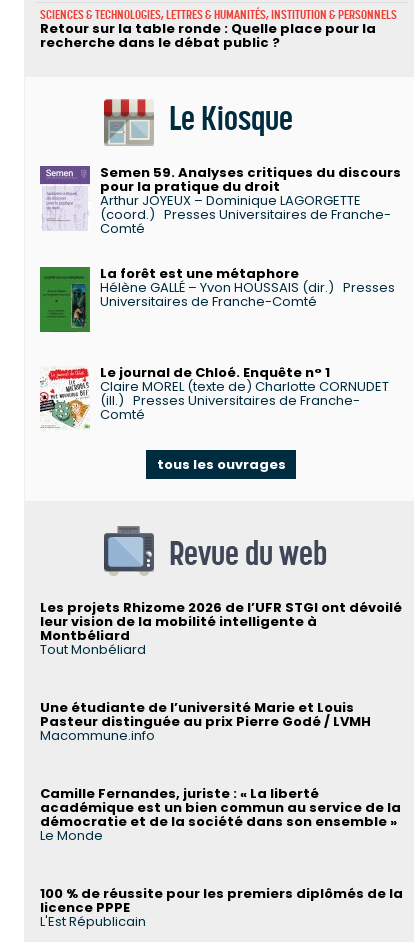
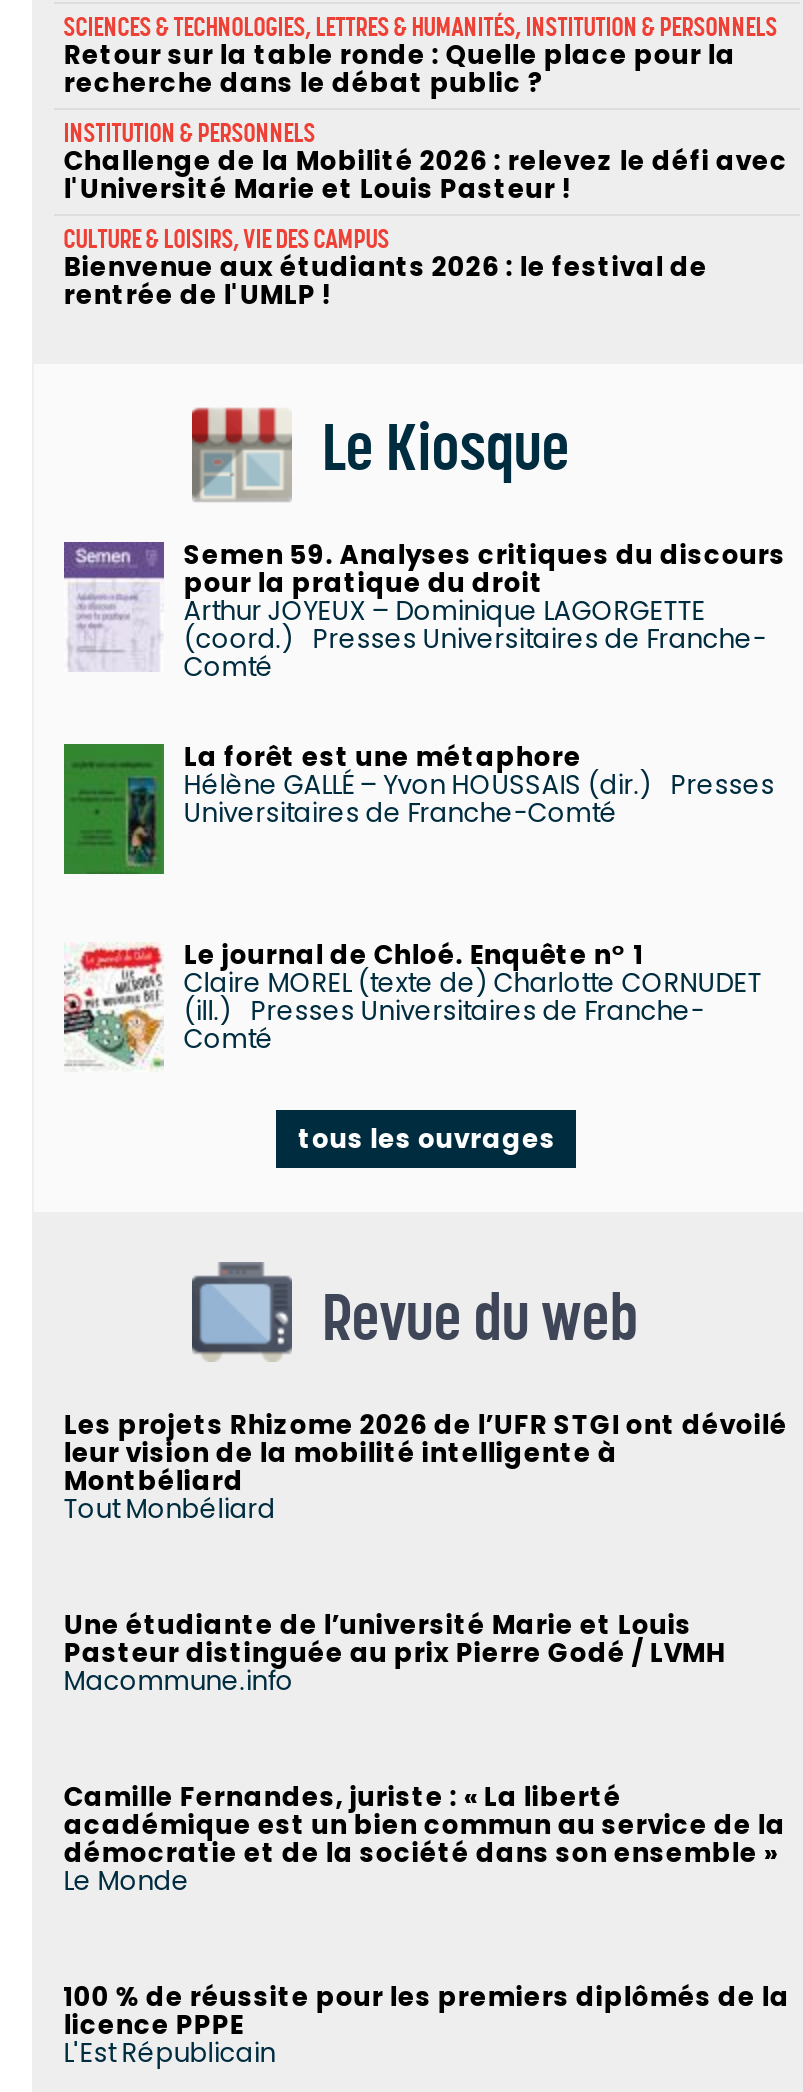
none -> [64,117,788,313] INSTITUTION & PERSONNELS | Challenge de la Mobilité 2026 : relevez le défi avec | l'Université Marie et Louis Pasteur ! | CULTURE & LOISIRS, VIE DES CAMPUS | Bienvenue aux étudiants 2026 : le festival de | rentrée de l'UMLP !

